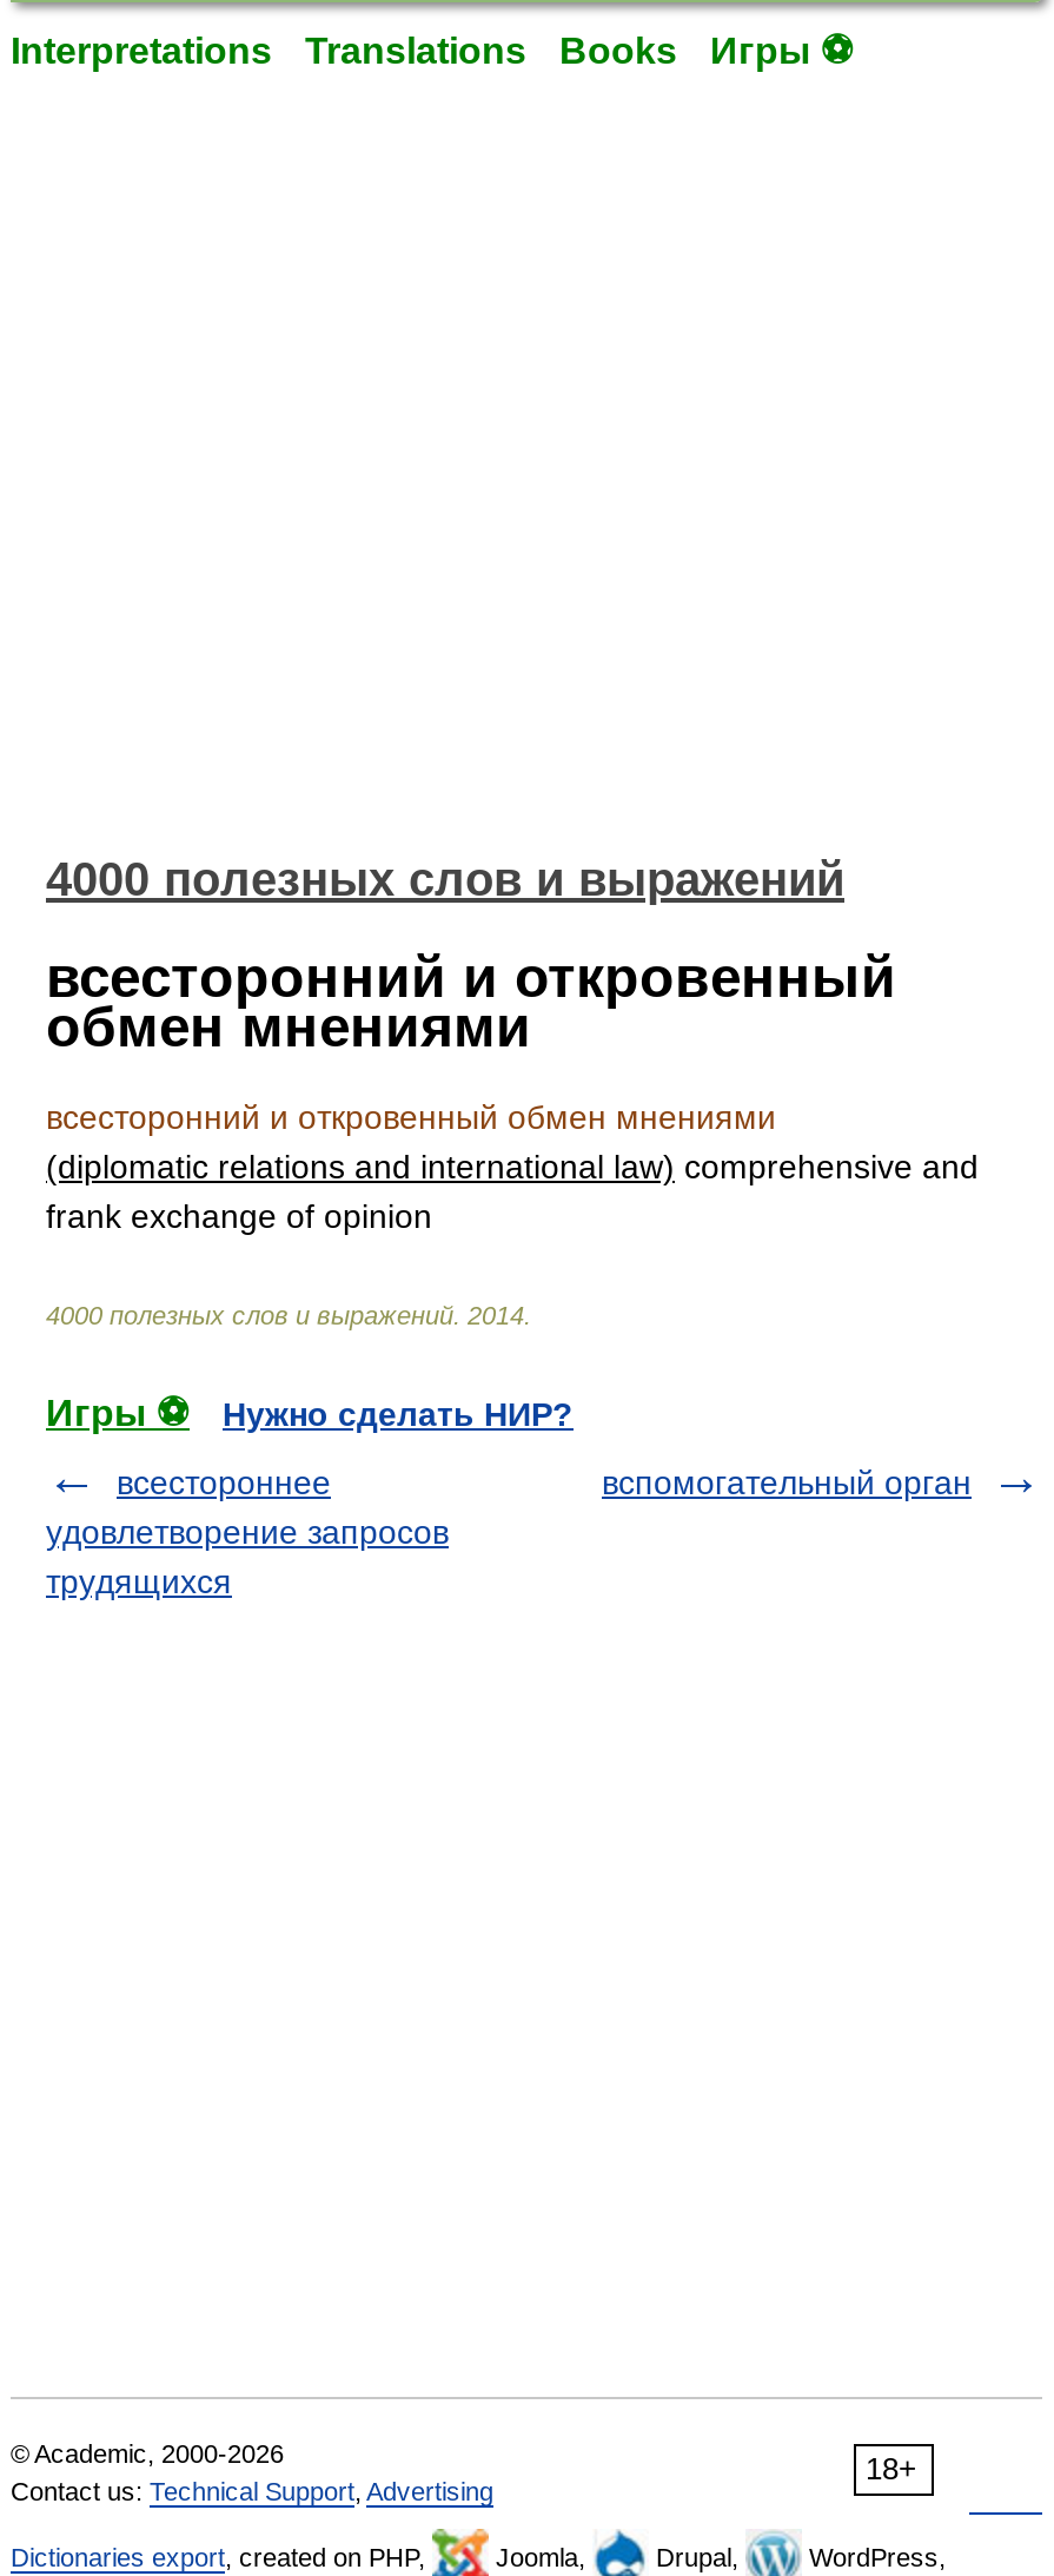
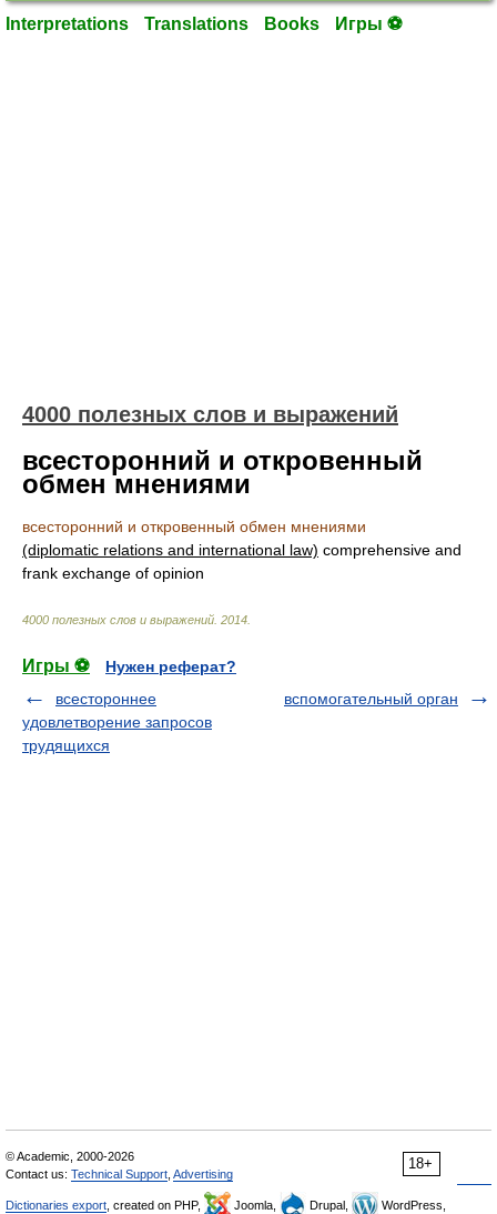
[223,1395,574,1433] Нужно сделать НИР? -> [105,658,236,675] Нужен реферат?

